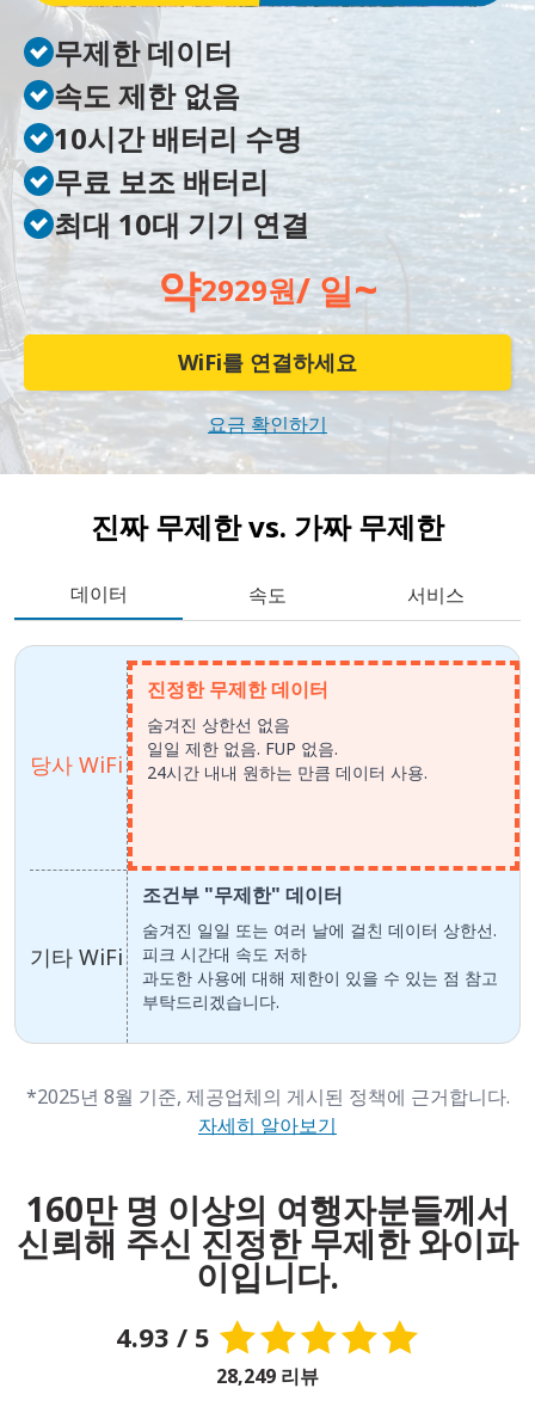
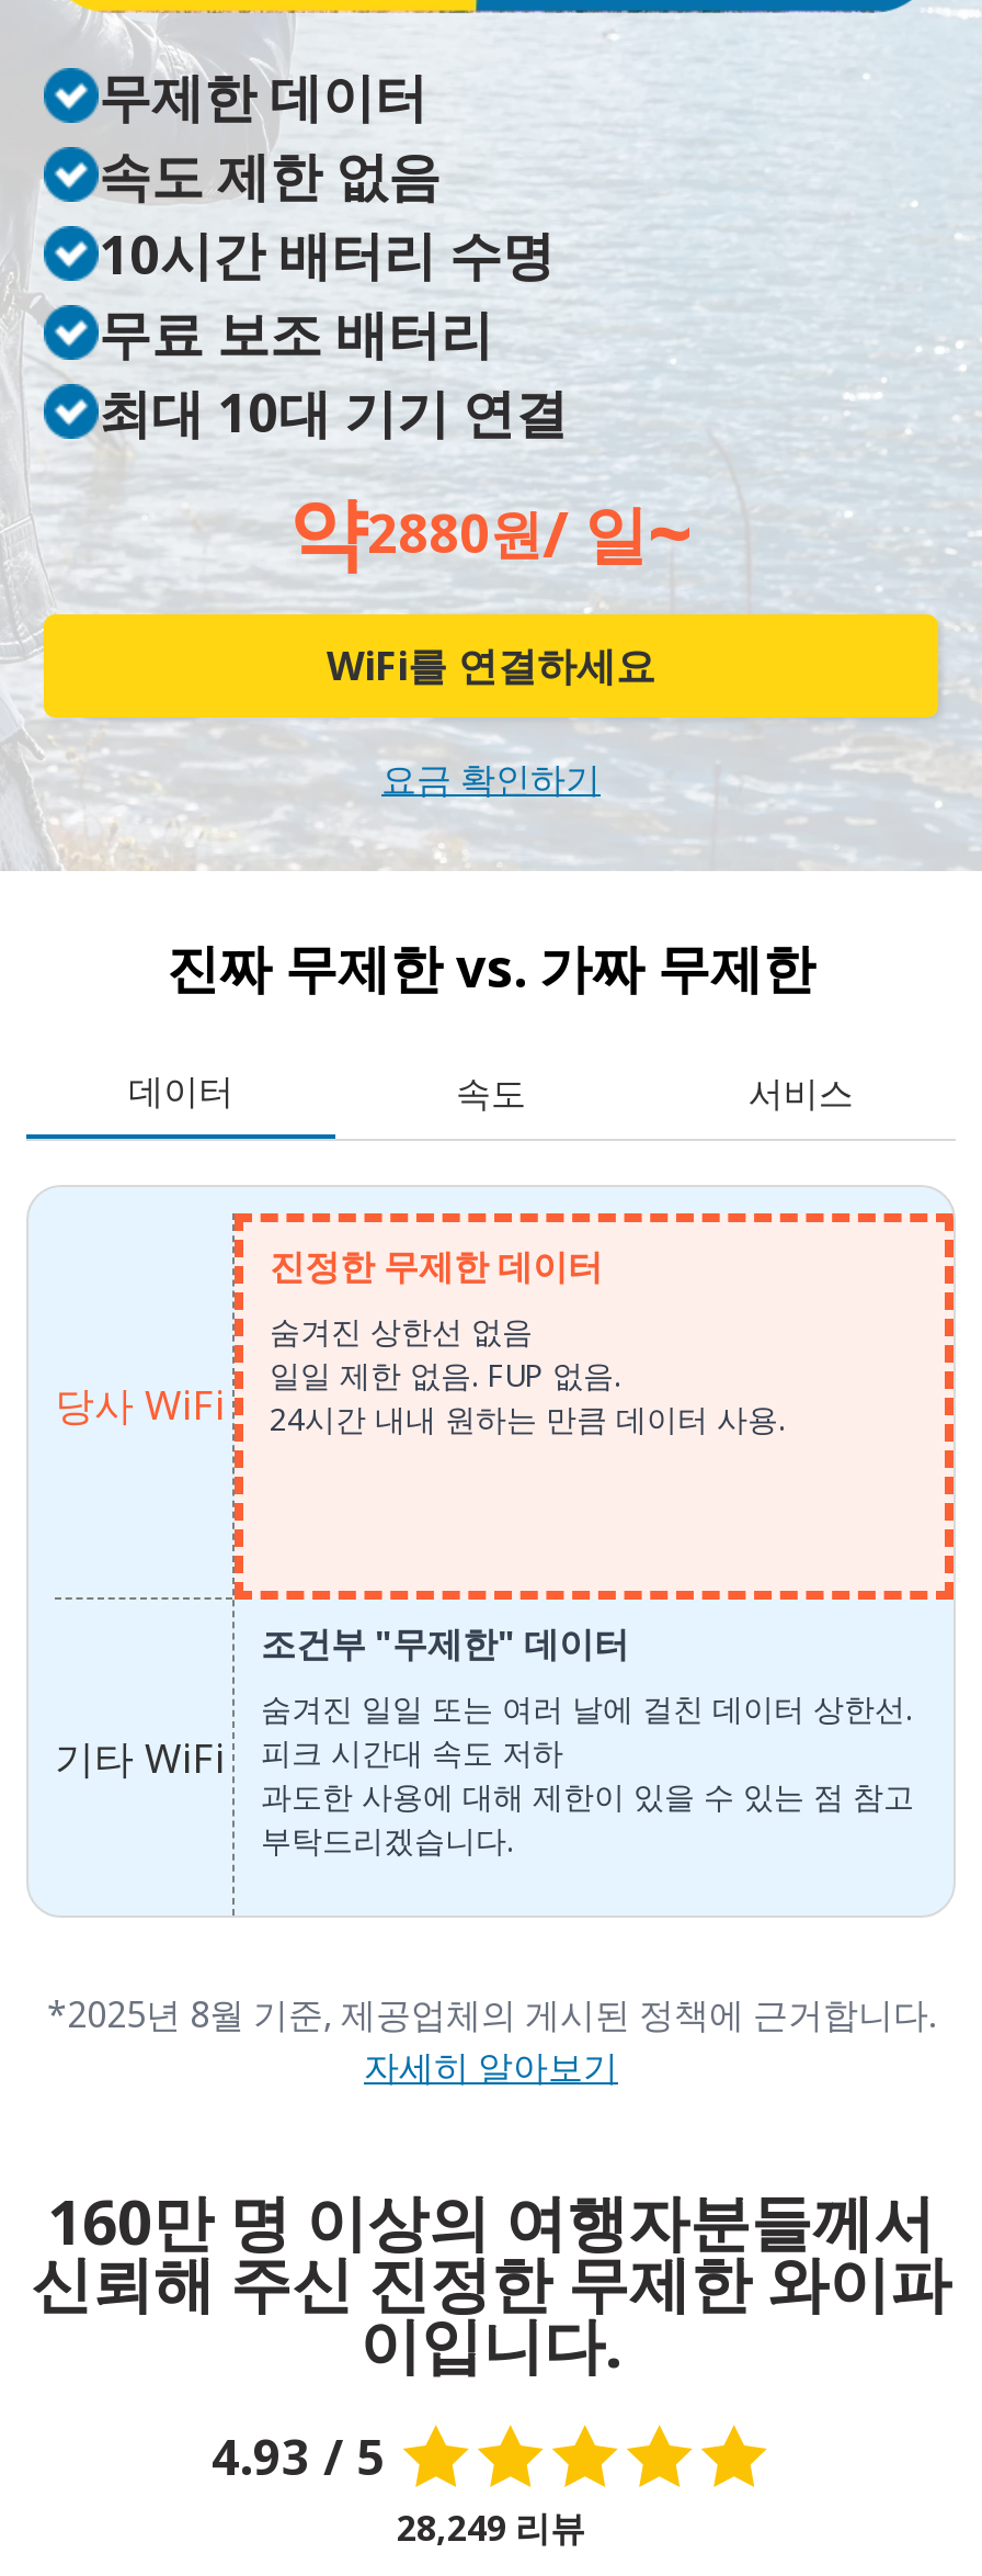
[157,260,378,319] 약2929원/ 일~ -> [288,478,694,585] 약2880원/ 일~

